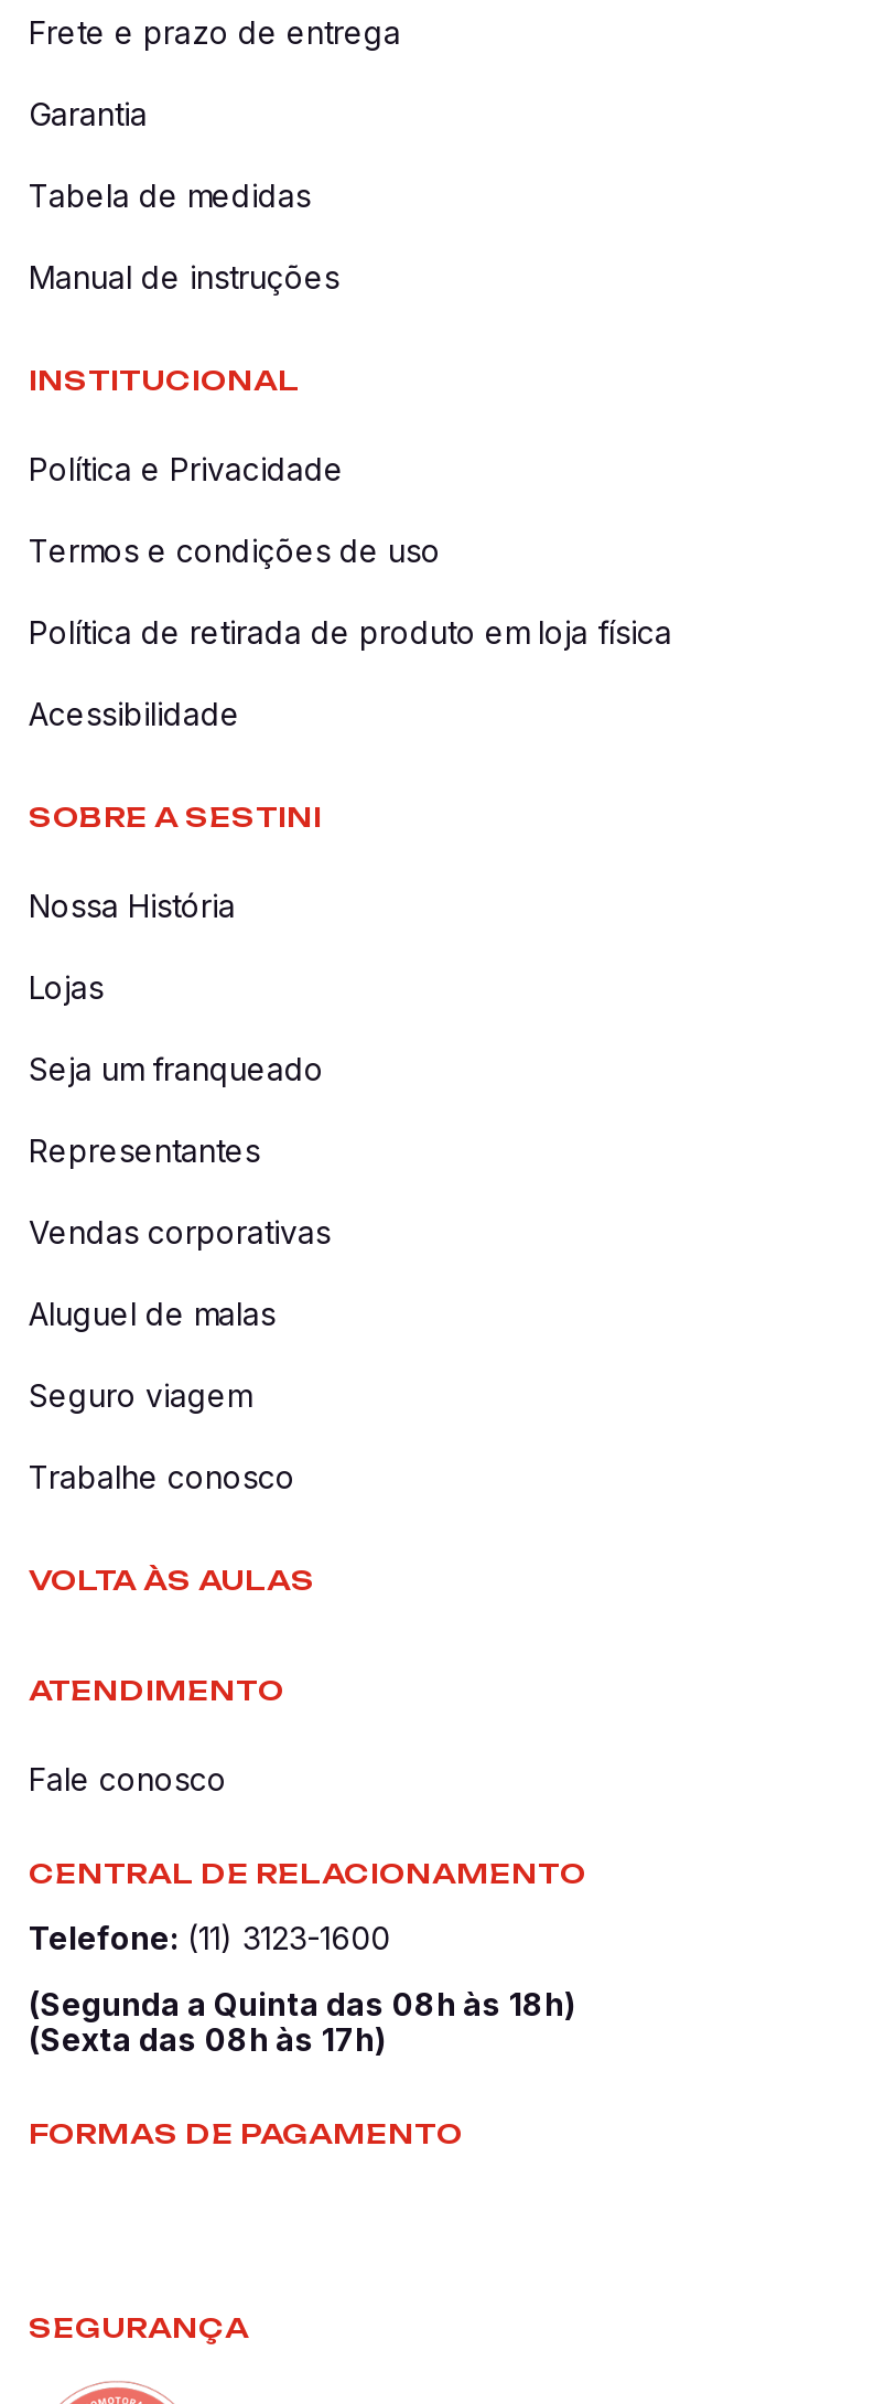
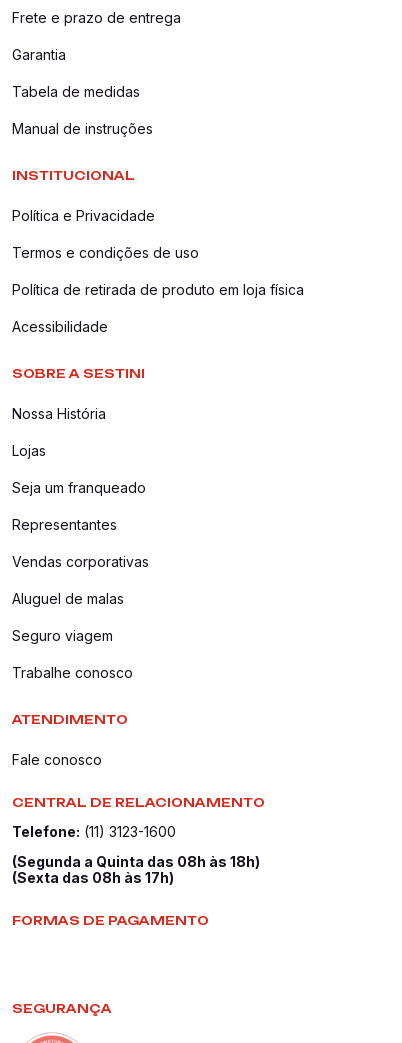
[29,1564,315,1597] VOLTA ÀS AULAS -> none

